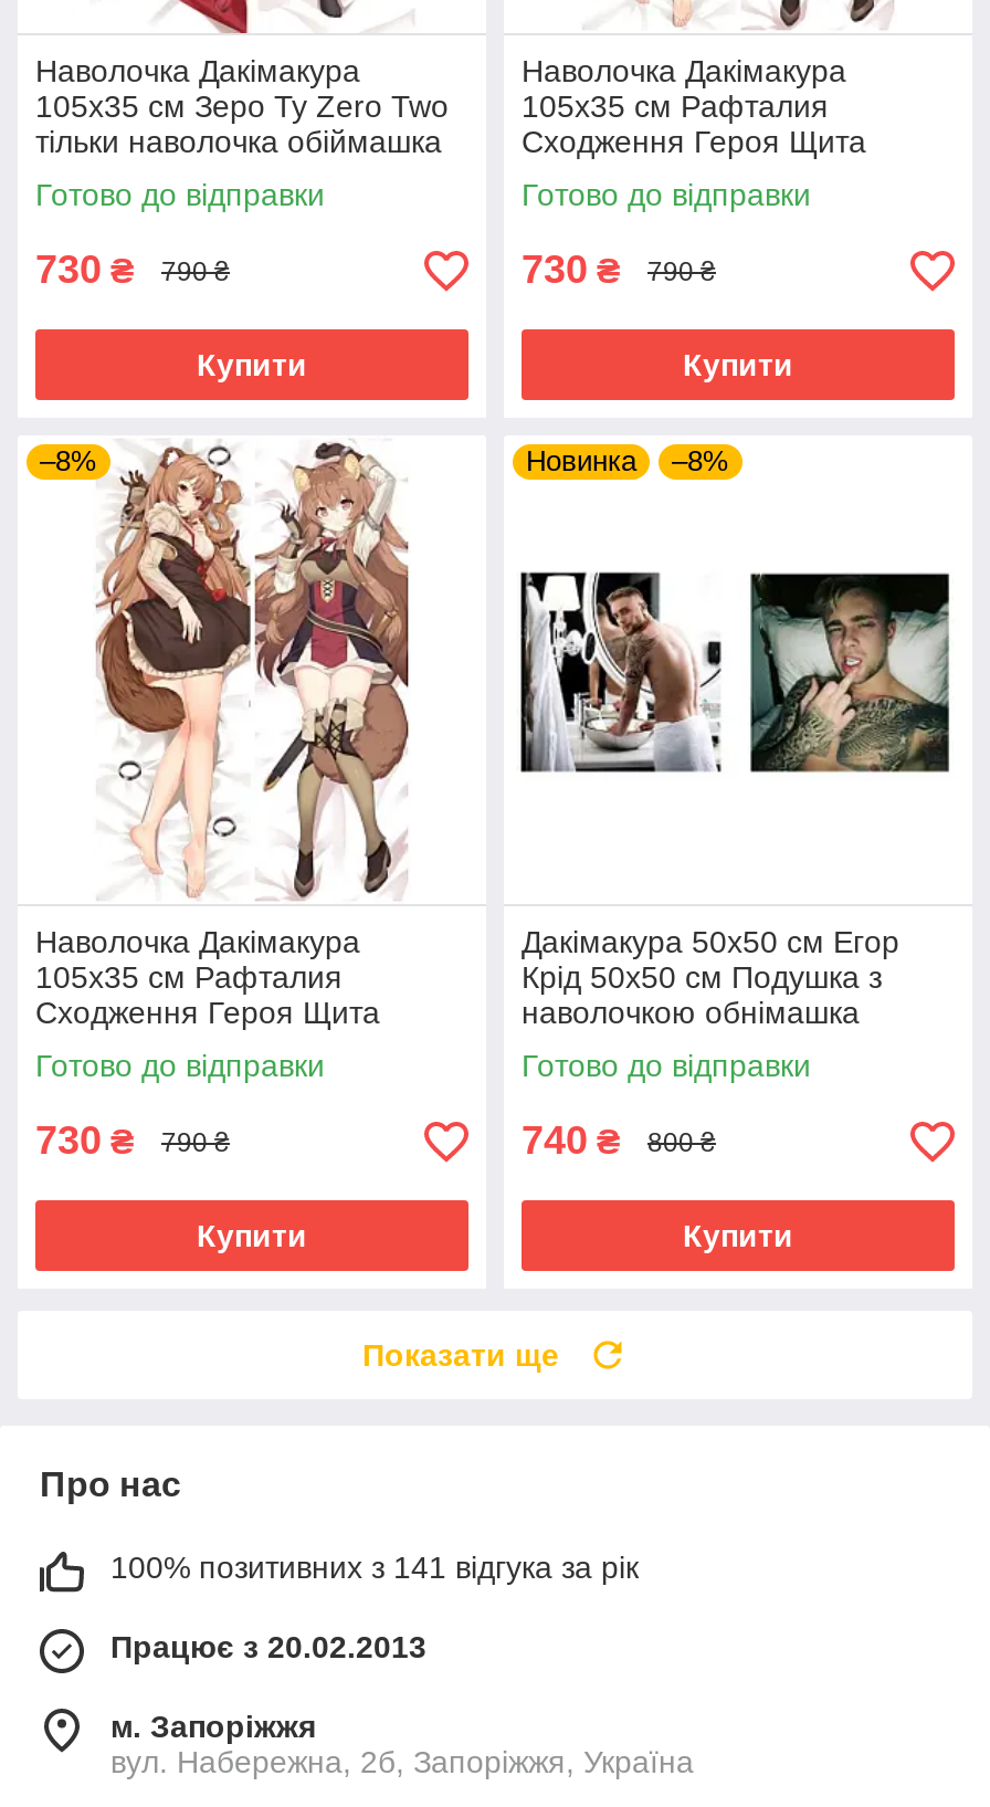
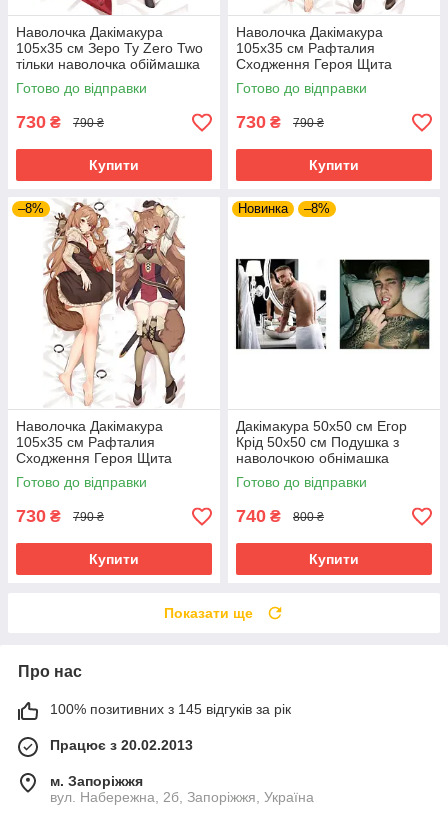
[110,1551,639,1586] 100% позитивних з 141 відгука за рік -> [50,701,291,717] 100% позитивних з 145 відгуків за рік

